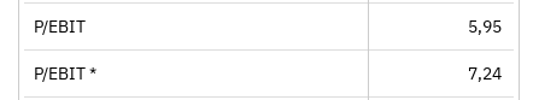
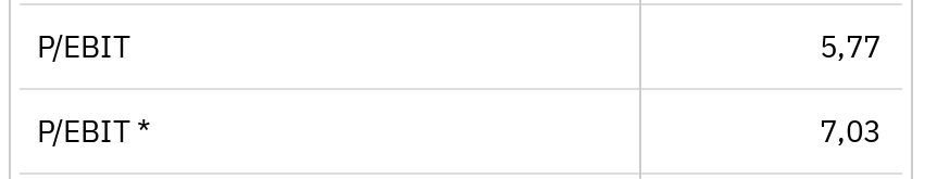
[468,16,502,37] 5,95 -> [820,27,880,66] 5,77
[468,63,502,84] 7,24 -> [820,112,880,151] 7,03

